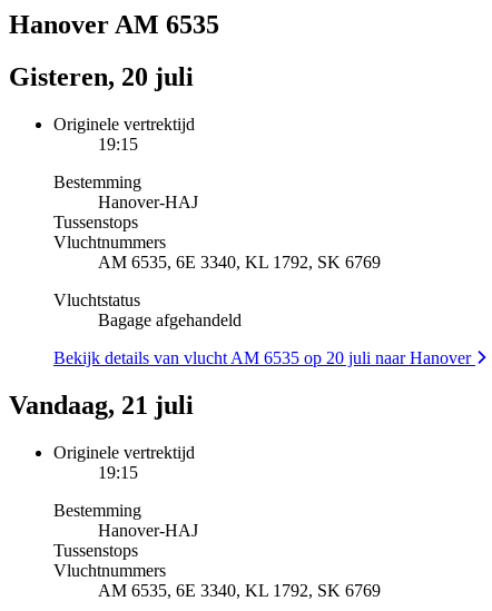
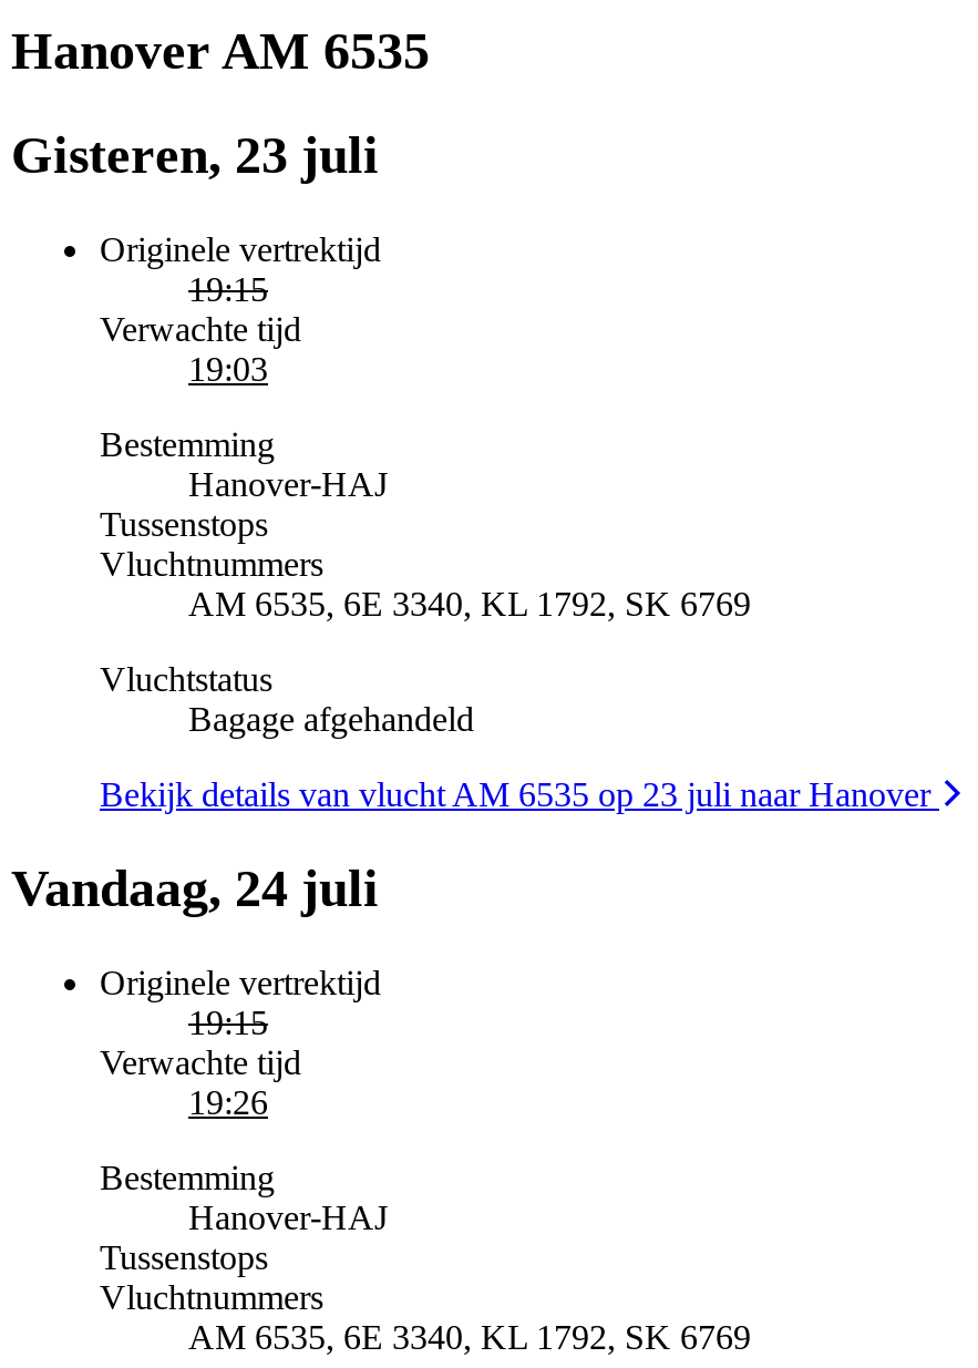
[9,62,194,91] Gisteren, 20 juli -> [11,126,379,183] Gisteren, 23 juli
none -> [100,309,301,387] Verwachte tijd | 19:03
[53,348,475,367] Bekijk details van vlucht AM 6535 op 20 juli naar Hanover -> [100,775,939,812] Bekijk details van vlucht AM 6535 op 23 juli naar Hanover
[9,390,194,419] Vandaag, 21 juli -> [11,859,379,916] Vandaag, 24 juli
none -> [100,1042,301,1120] Verwachte tijd | 19:26

